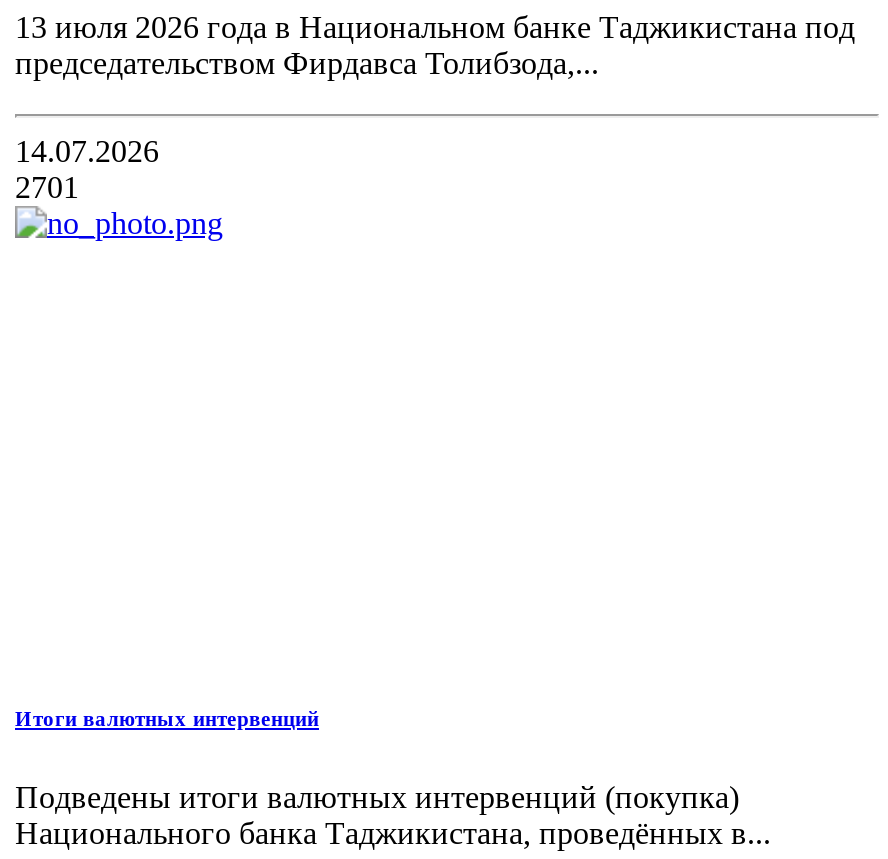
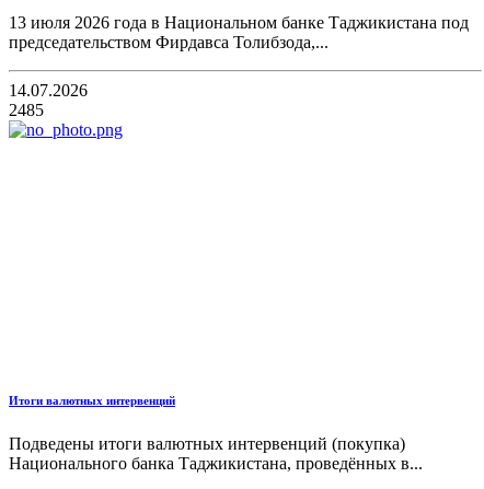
[15,170,79,204] 2701 -> [9,101,44,119] 2485

